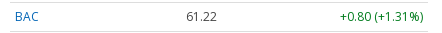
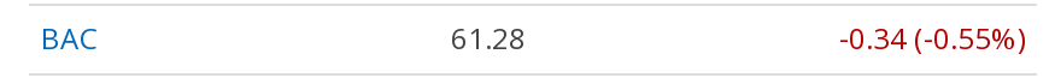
[186,7,217,24] 61.22 -> [451,17,526,58] 61.28
[340,7,423,24] +0.80 (+1.31%) -> [839,17,1025,58] -0.34 (-0.55%)

